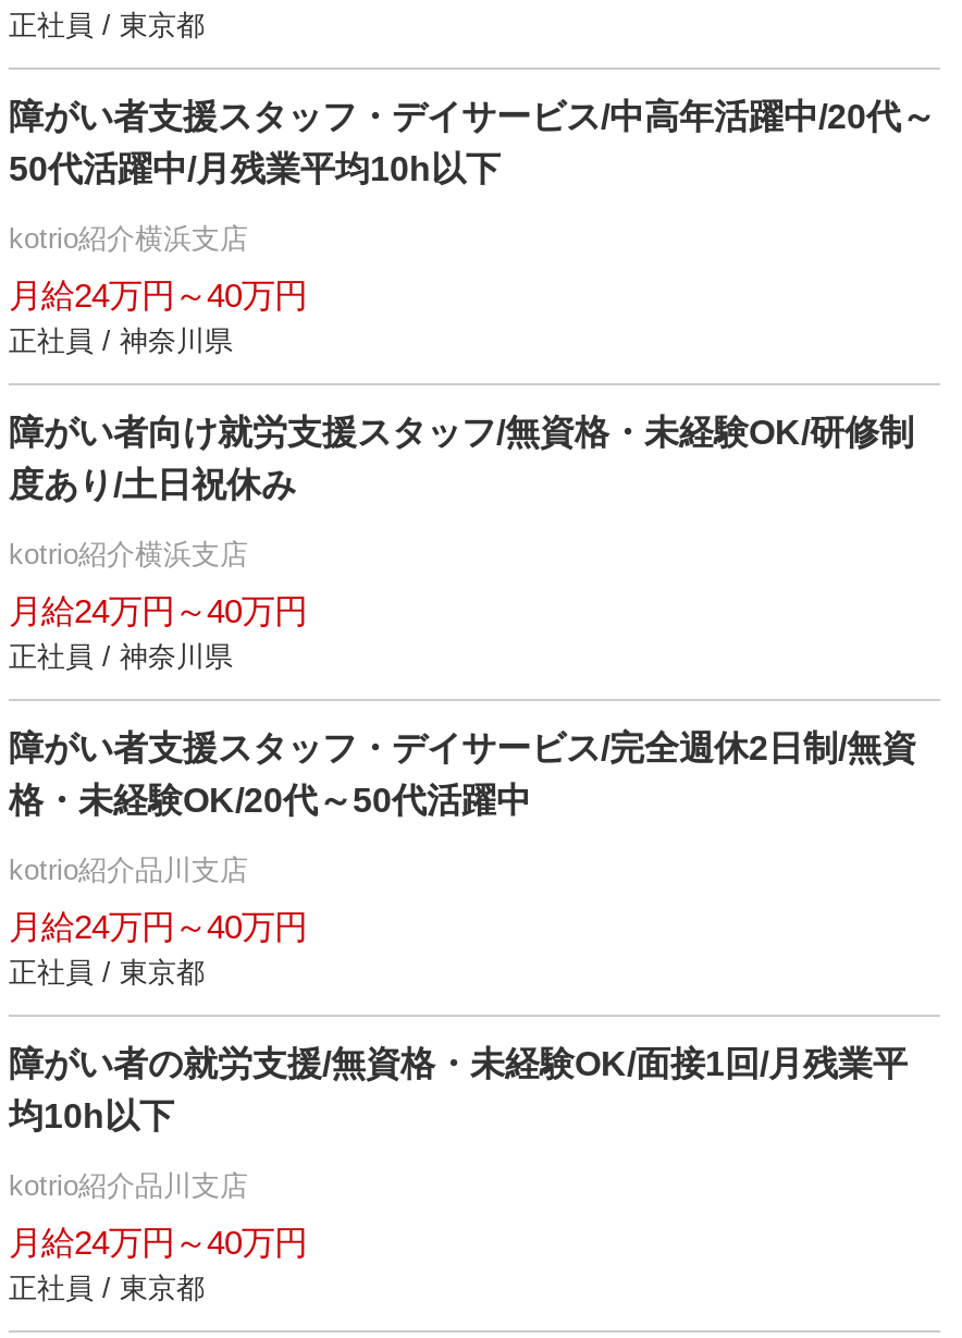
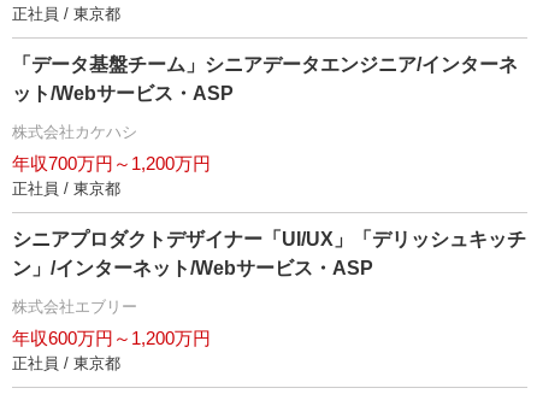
[9,98,936,945] 障がい者支援スタッフ・デイサービス/中高年活躍中/20代～ | 50代活躍中/月残業平均10h以下 | kotrio紹介横浜支店 | 月給24万円～40万円 | 正社員 / 神奈川県 | 障がい者向け就労支援スタッフ/無資格・未経験OK/研修制 | 度あり/土日祝休み | kotrio紹介横浜支店 | 月給24万円～40万円 | 正社員 / 神奈川県 | 障がい者支援スタッフ・デイサービス/完全週休2日制/無資 | 格・未経験OK/20代～50代活躍中 | kotrio紹介品川支店 | 月給24万円～40万円 -> [12,54,518,174] 「データ基盤チーム」シニアデータエンジニア/インターネ | ット/Webサービス・ASP | 株式会社カケハシ | 年収700万円～1,200万円
[9,1045,908,1134] 障がい者の就労支援/無資格・未経験OK/面接1回/月残業平 | 均10h以下 -> [12,229,526,278] シニアプロダクトデザイナー「UI/UX」「デリッシュキッチ | ン」/インターネット/Webサービス・ASP
[9,1169,248,1202] kotrio紹介品川支店 -> [12,298,137,316] 株式会社エブリー
[9,1224,307,1261] 月給24万円～40万円 -> [12,328,211,348] 年収600万円～1,200万円

